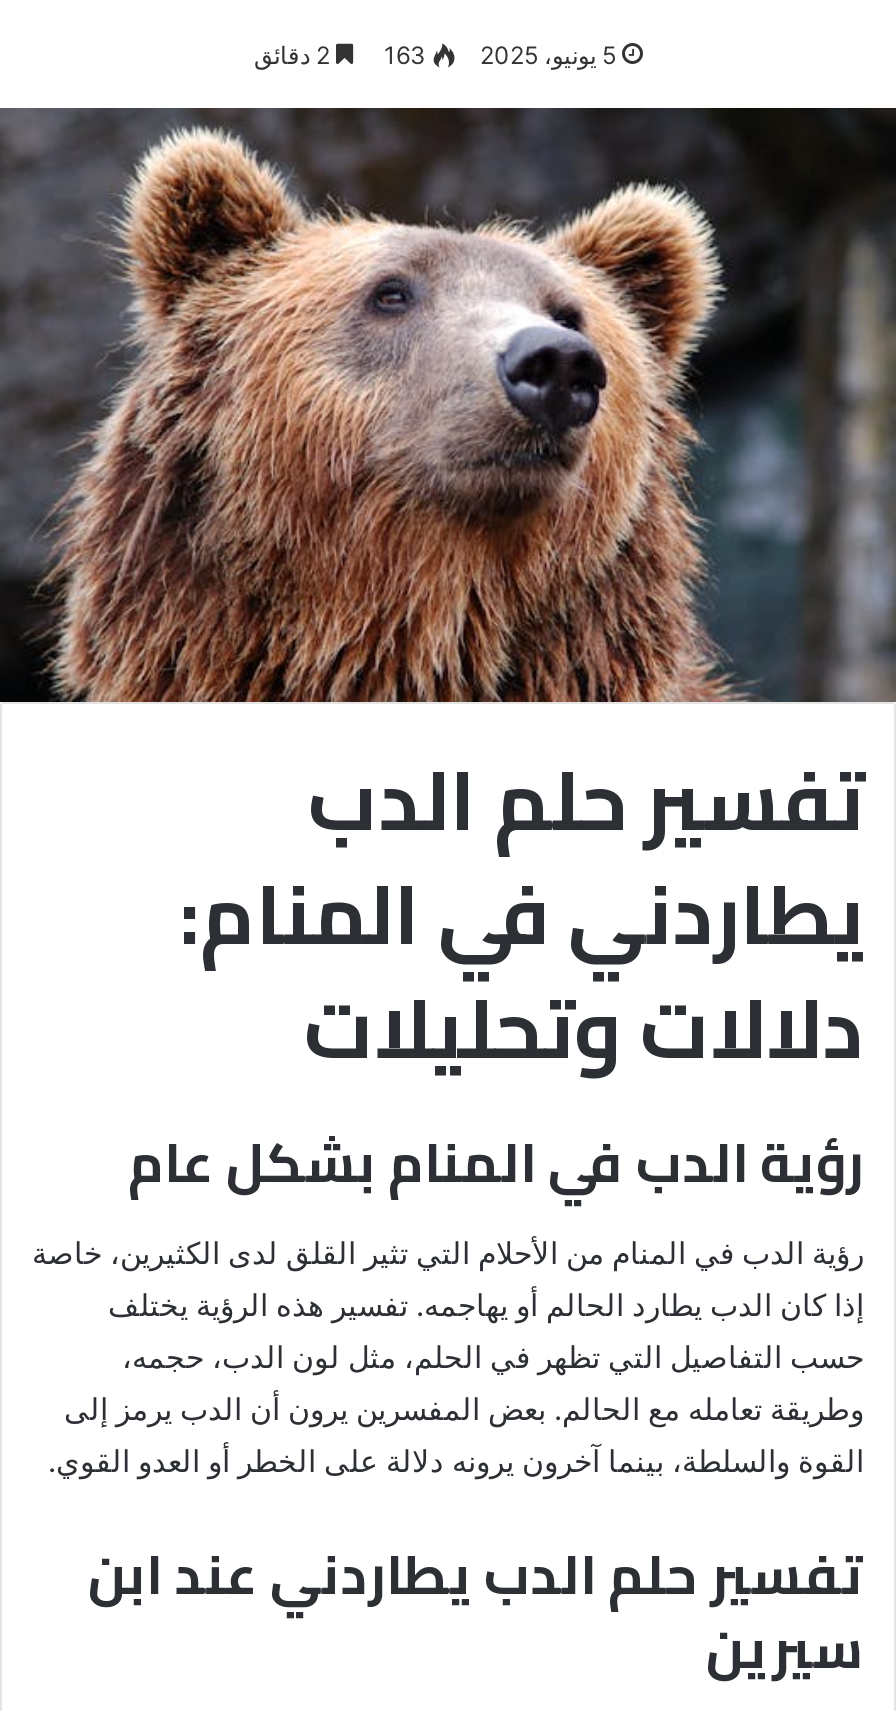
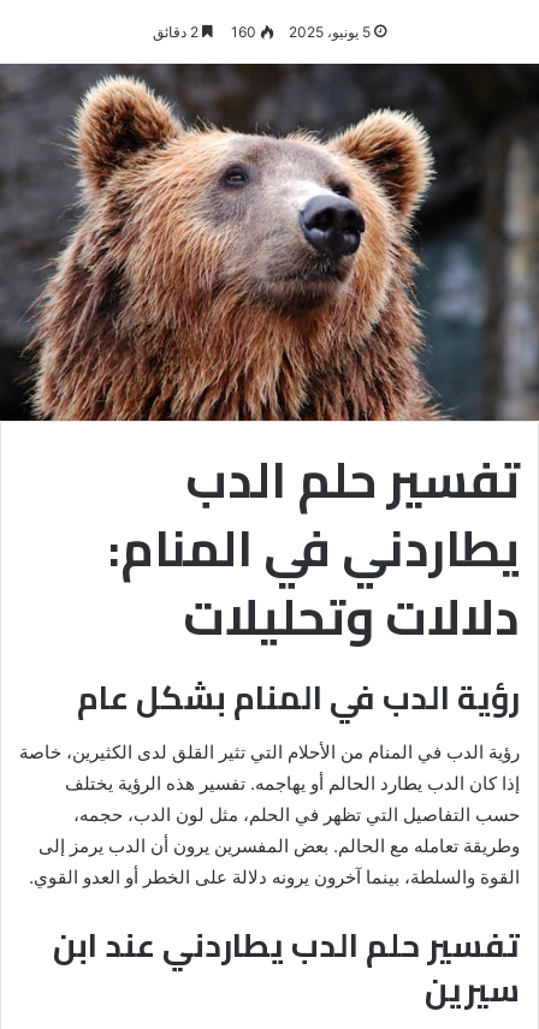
[384,40,426,70] 163 -> [231,23,256,41] 160

